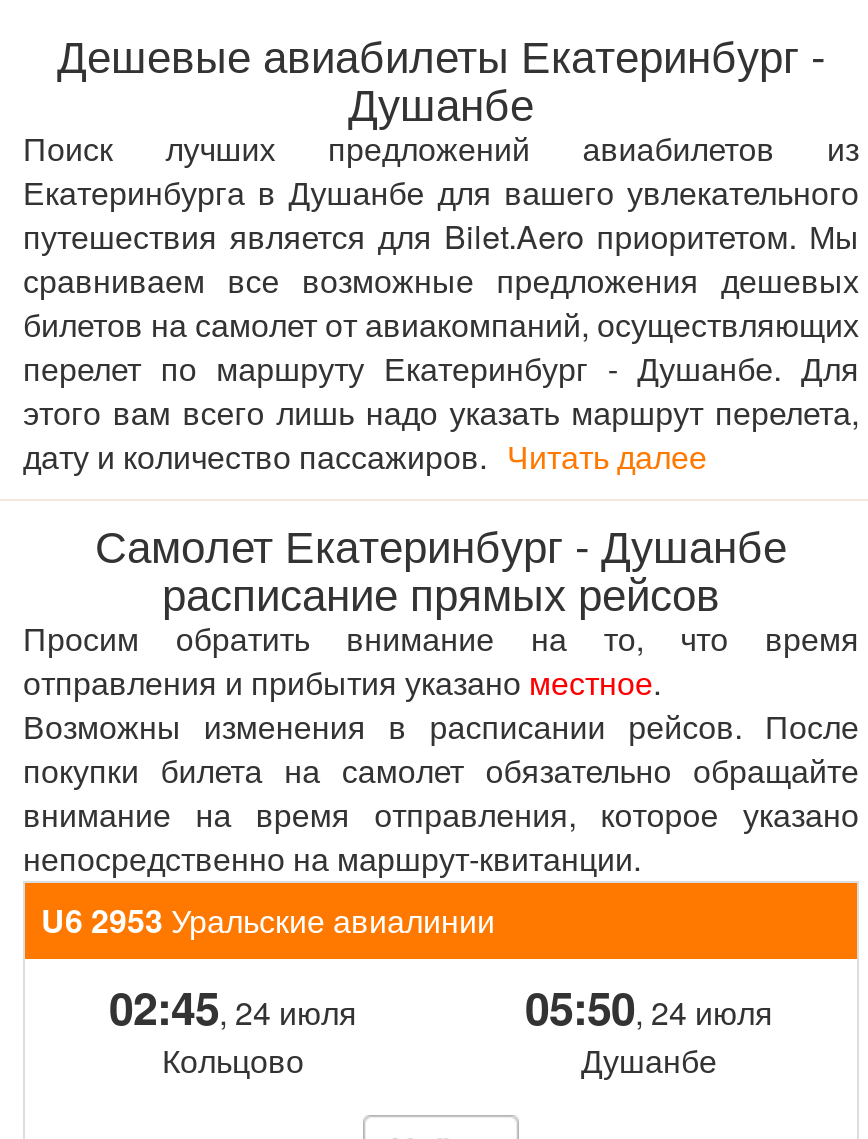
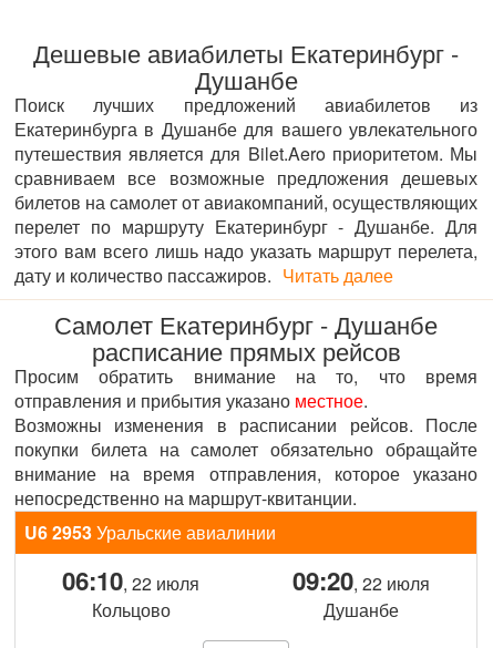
[109,975,357,1039] 02:45, 24 июля -> [62,563,199,598] 06:10, 22 июля
[525,975,773,1039] 05:50, 24 июля -> [292,563,430,598] 09:20, 22 июля

